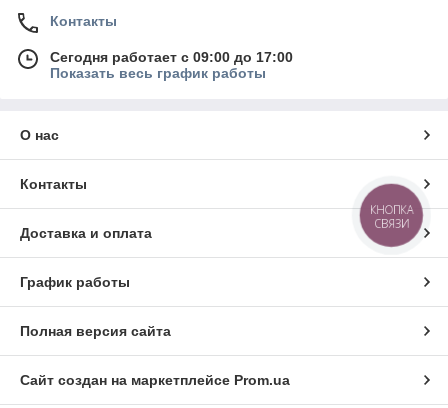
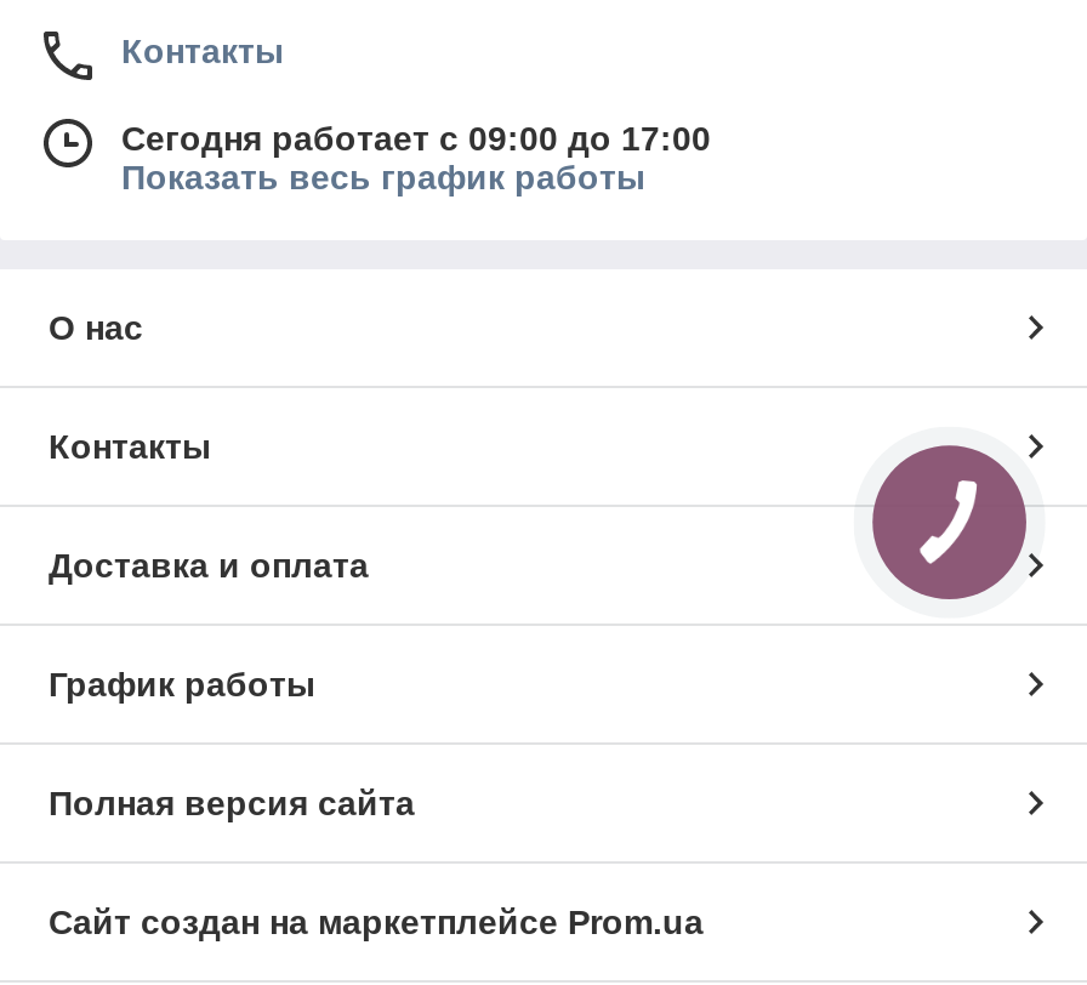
[370,202,413,231] КНОПКА | СВЯЗИ -> none

